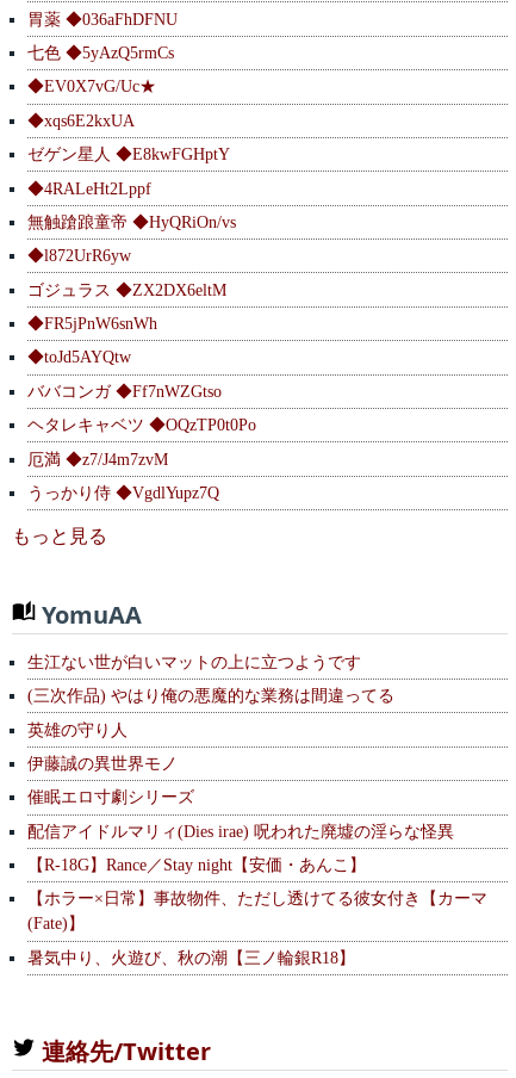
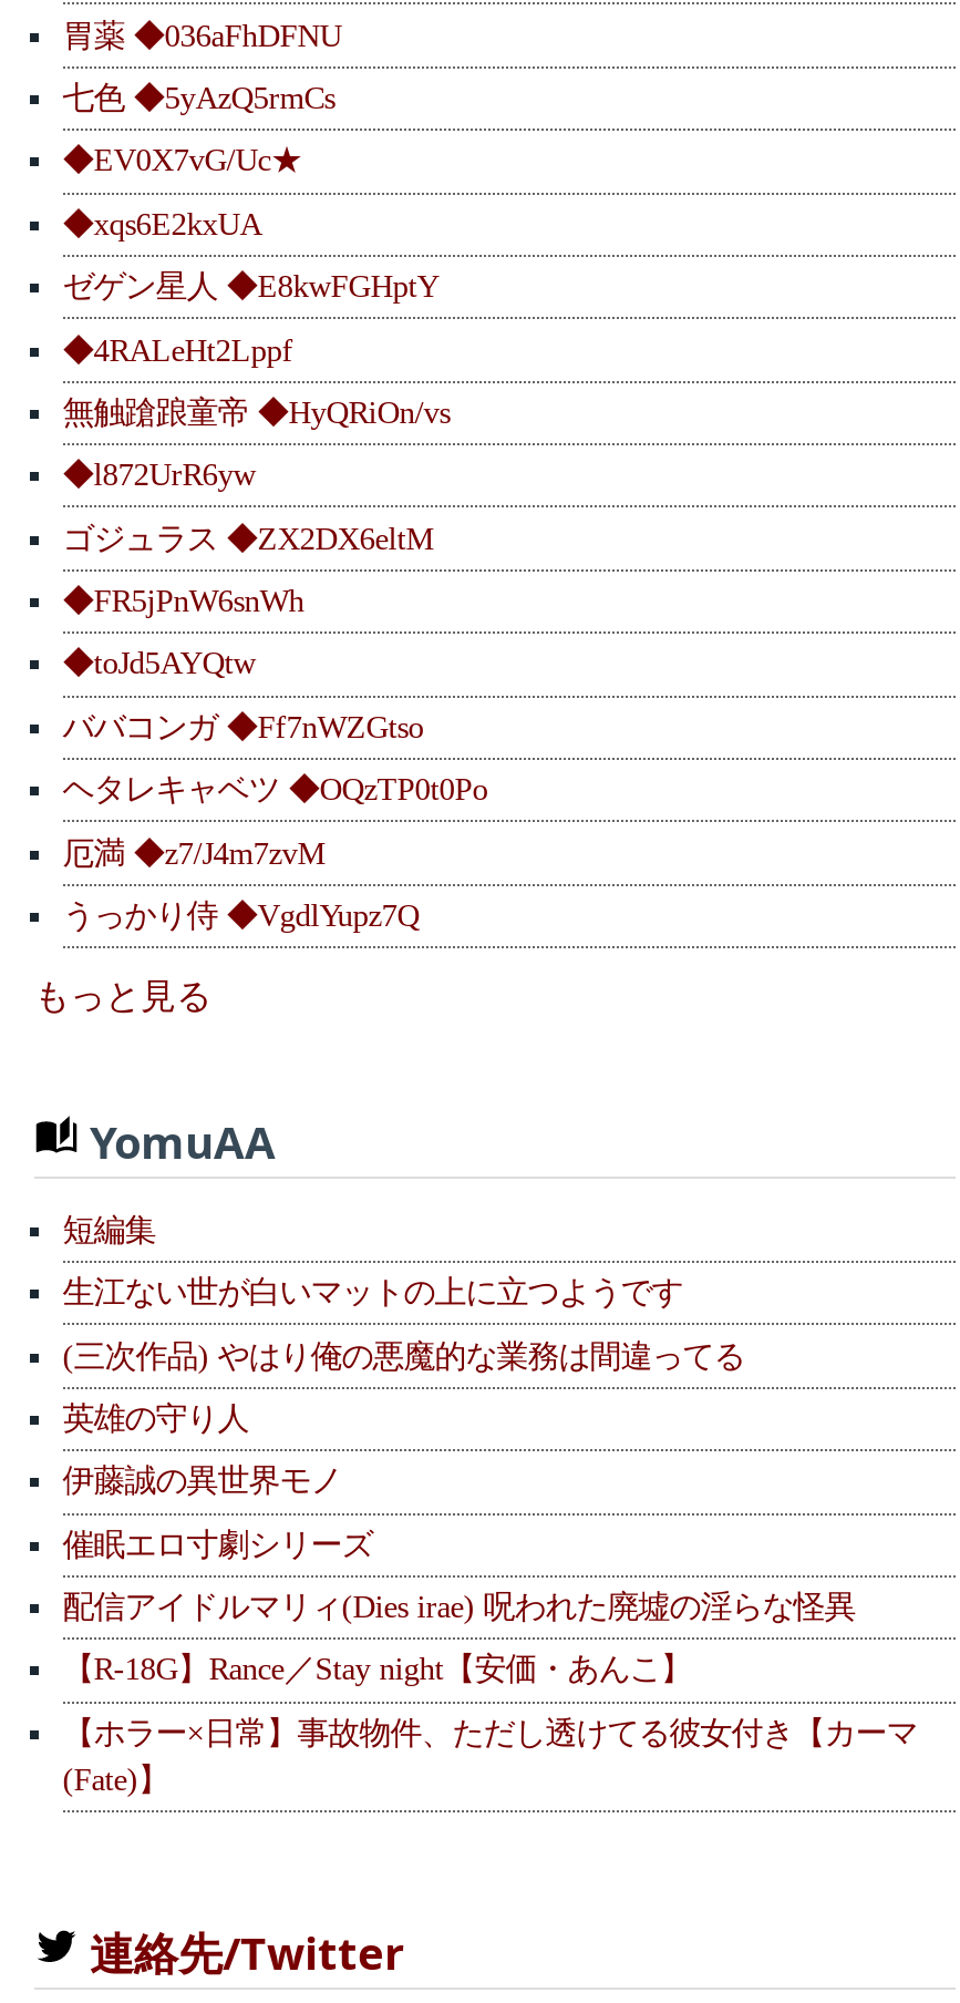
none -> [63,1212,156,1247] 短編集
moved [27,652,487,933] -> [63,1274,917,1796]: 生江ない世が白いマットの上に立つようです | (三次作品) やはり俺の悪魔的な業務は間違ってる | 英雄の守り人 | ... | 【ホラー×日常】事故物件、ただし透けてる彼女付き【カーマ | (Fate)】
[27,948,355,967] 暑気中り、火遊び、秋の潮【三ノ輪銀R18】 -> none

